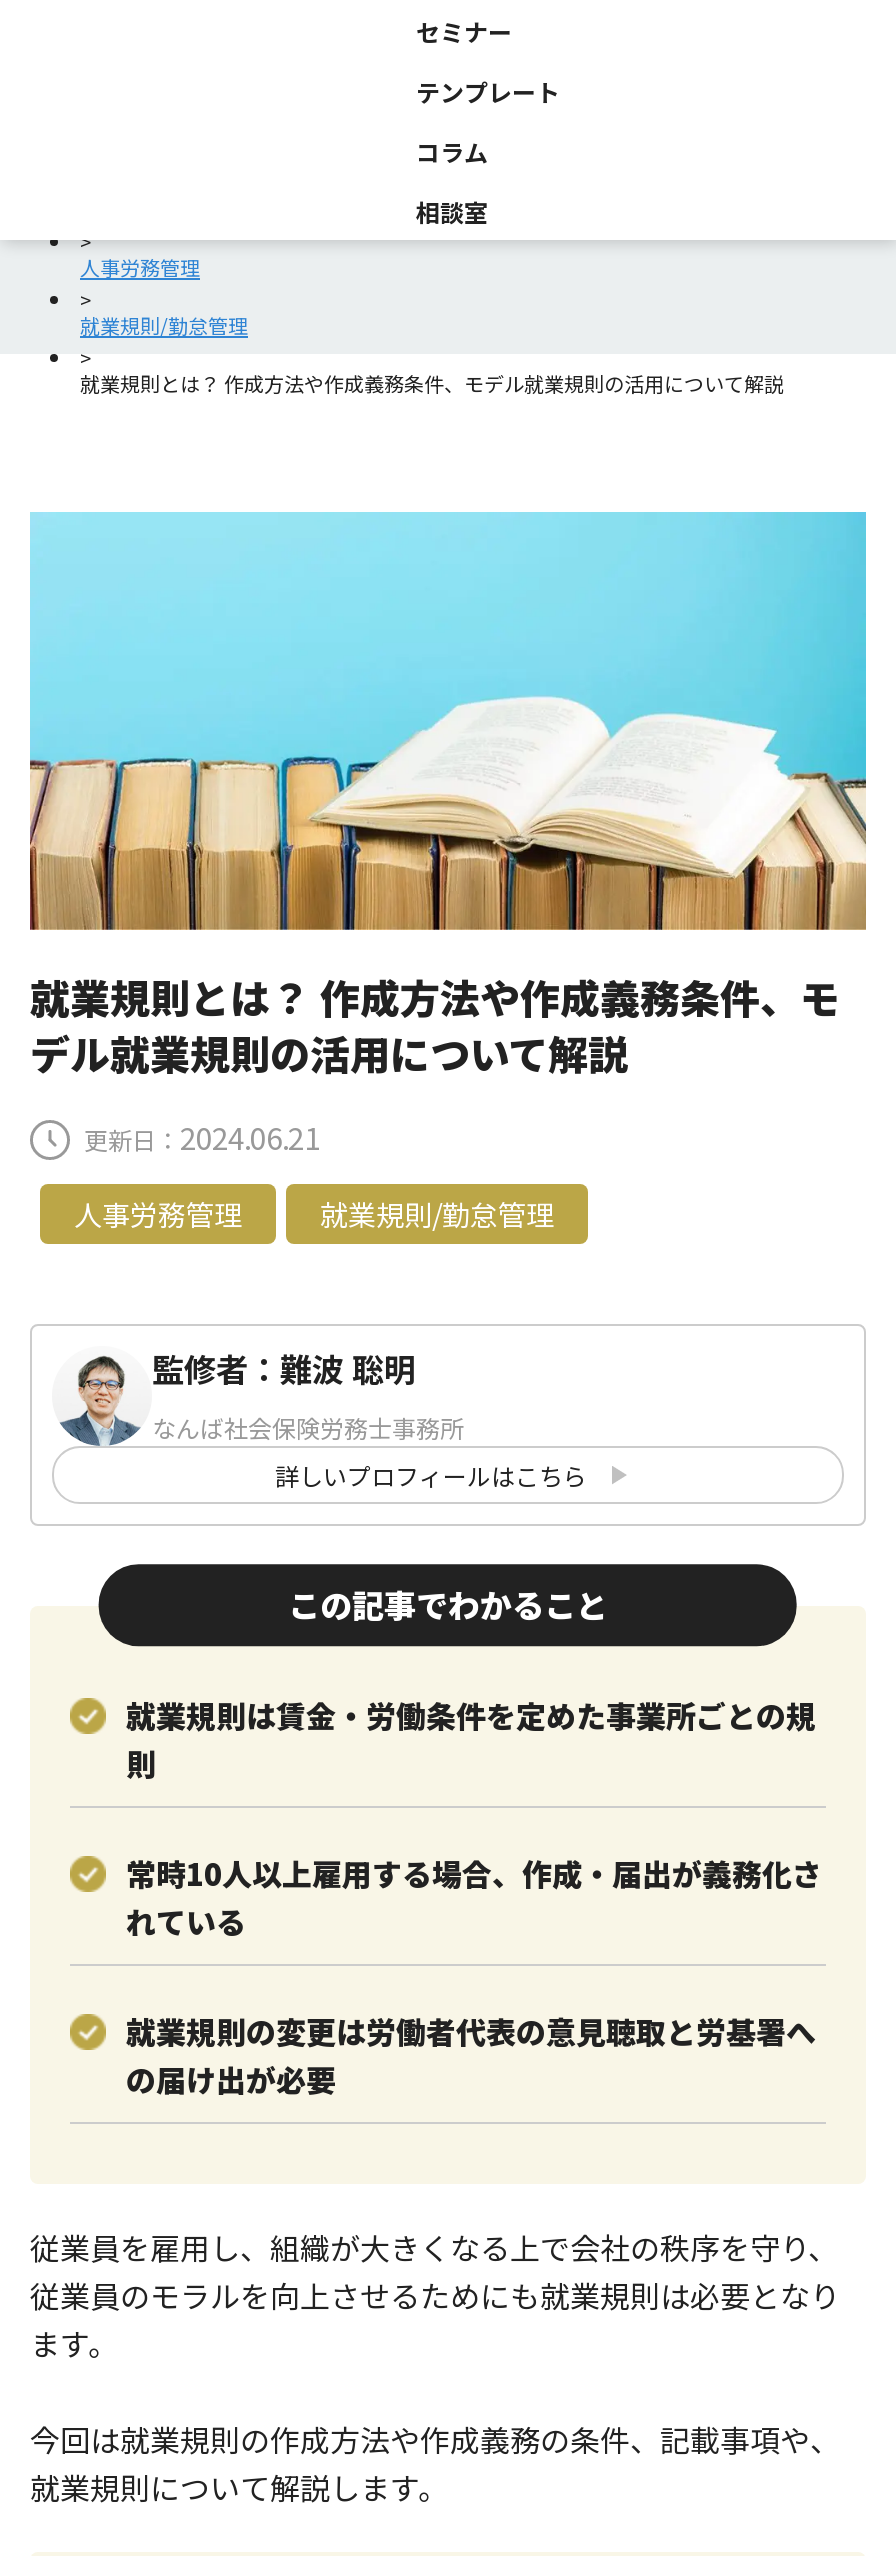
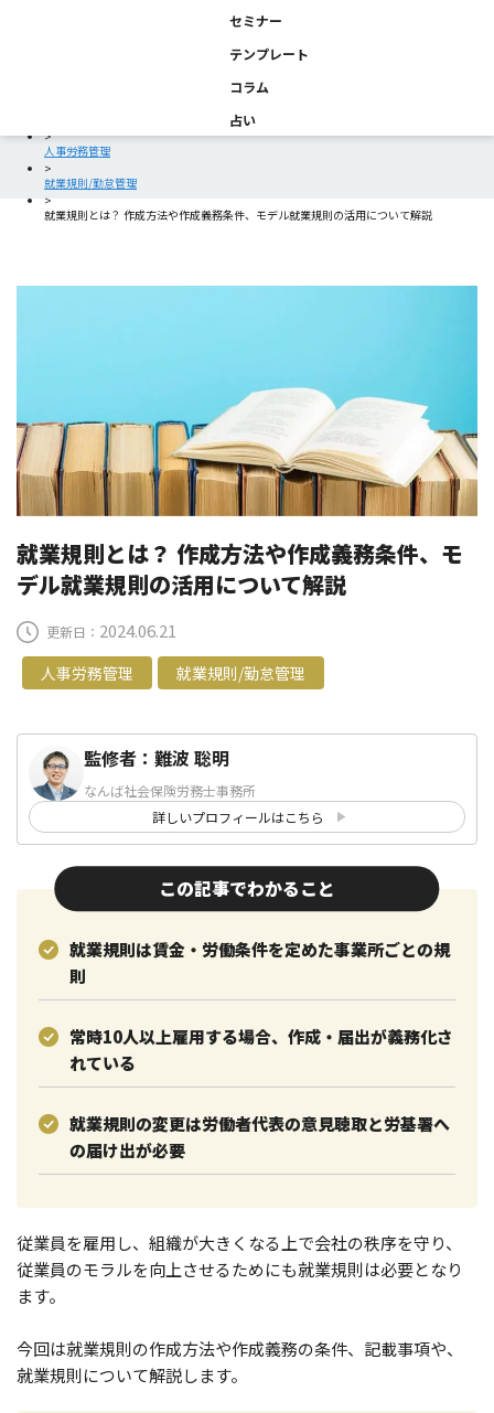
[416,193,488,227] 相談室 -> [229,110,256,129] 占い

